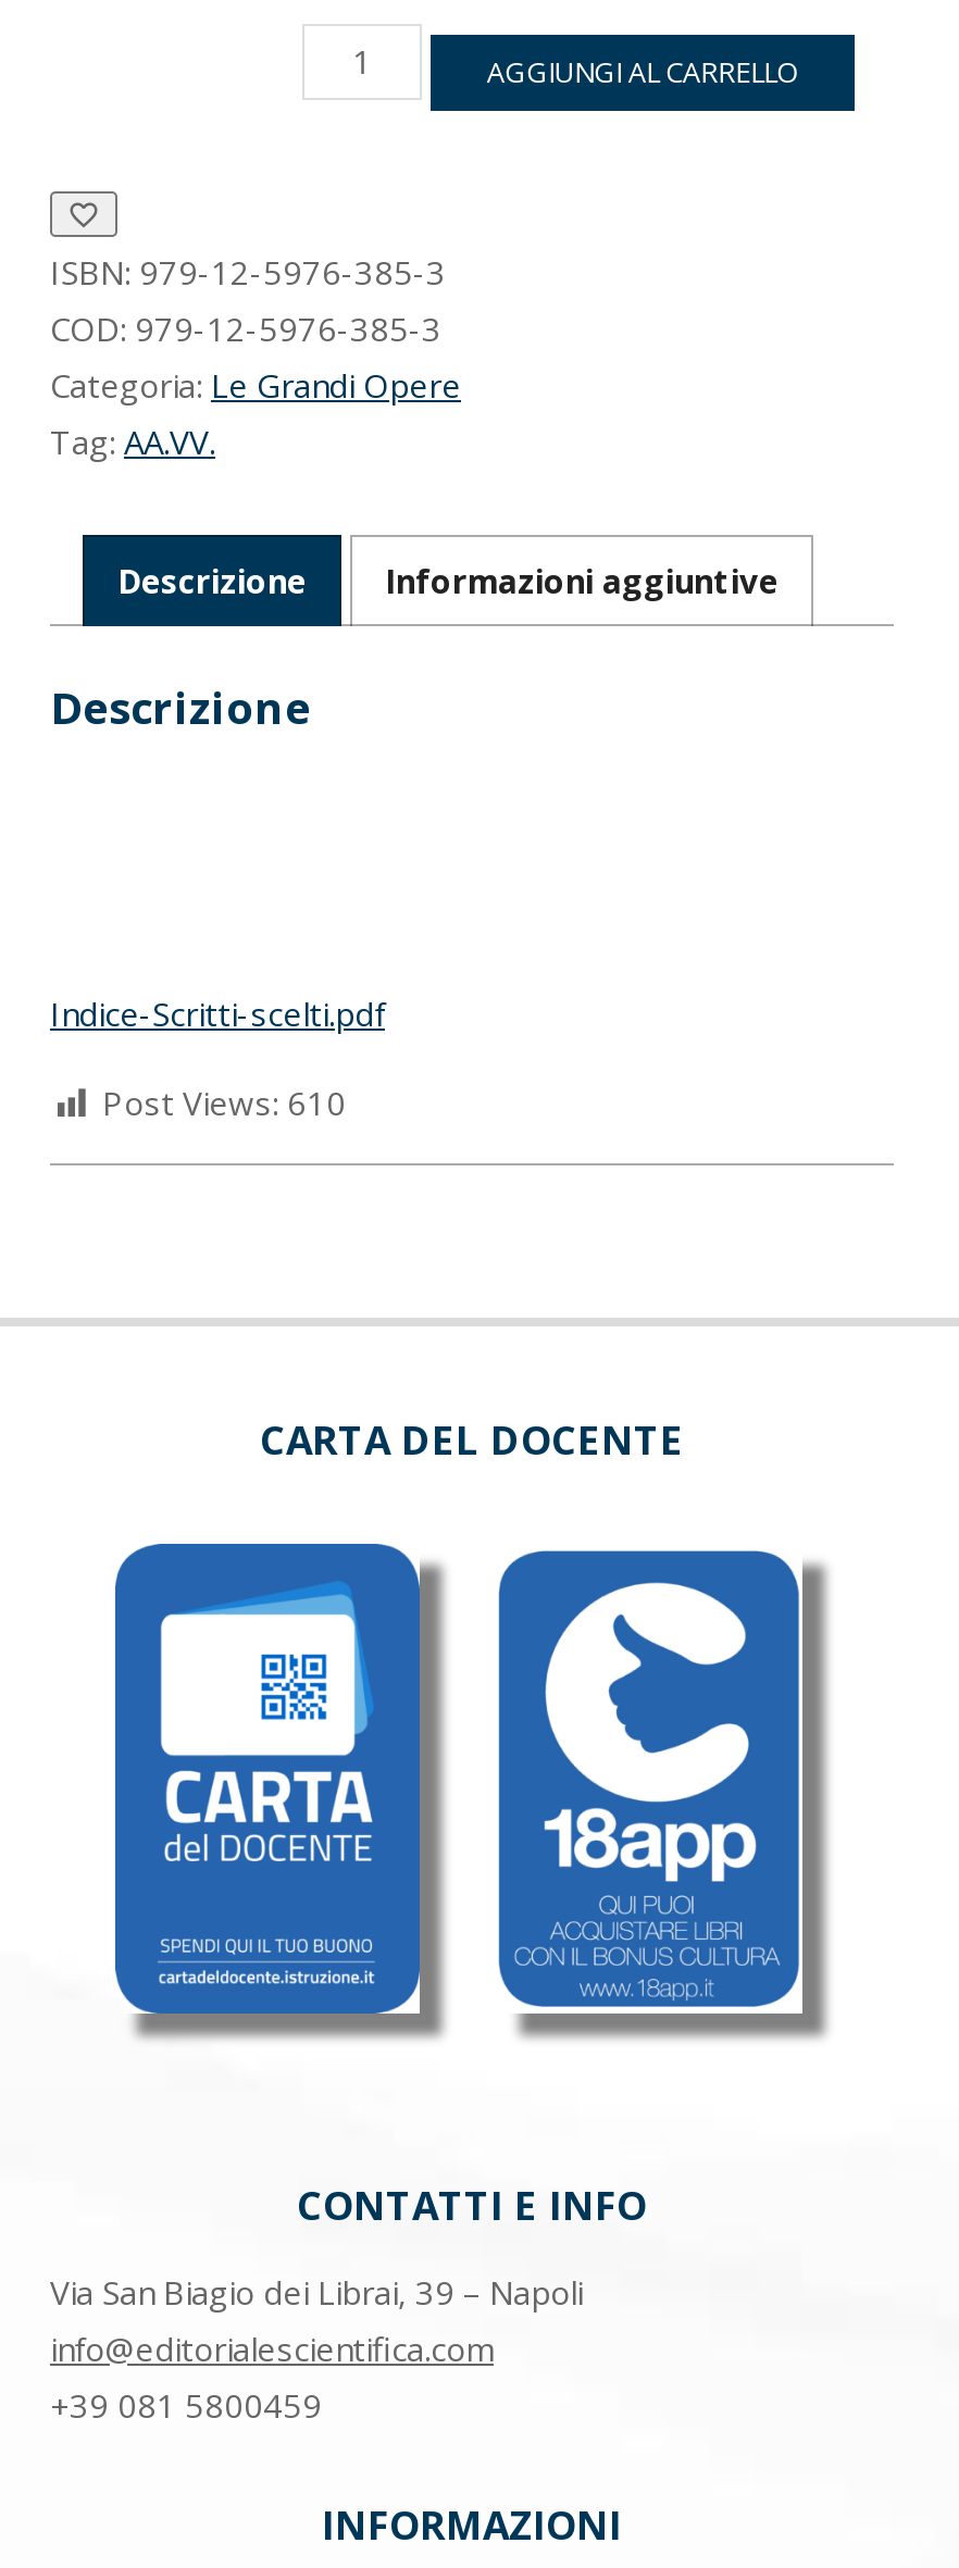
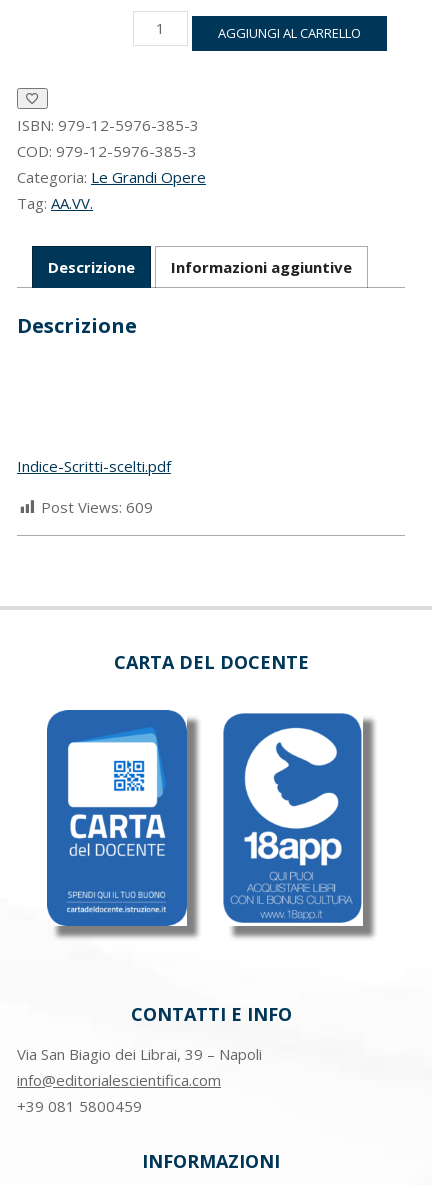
[102,1080,346,1124] Post Views: 610 -> [41,497,153,517] Post Views: 609

